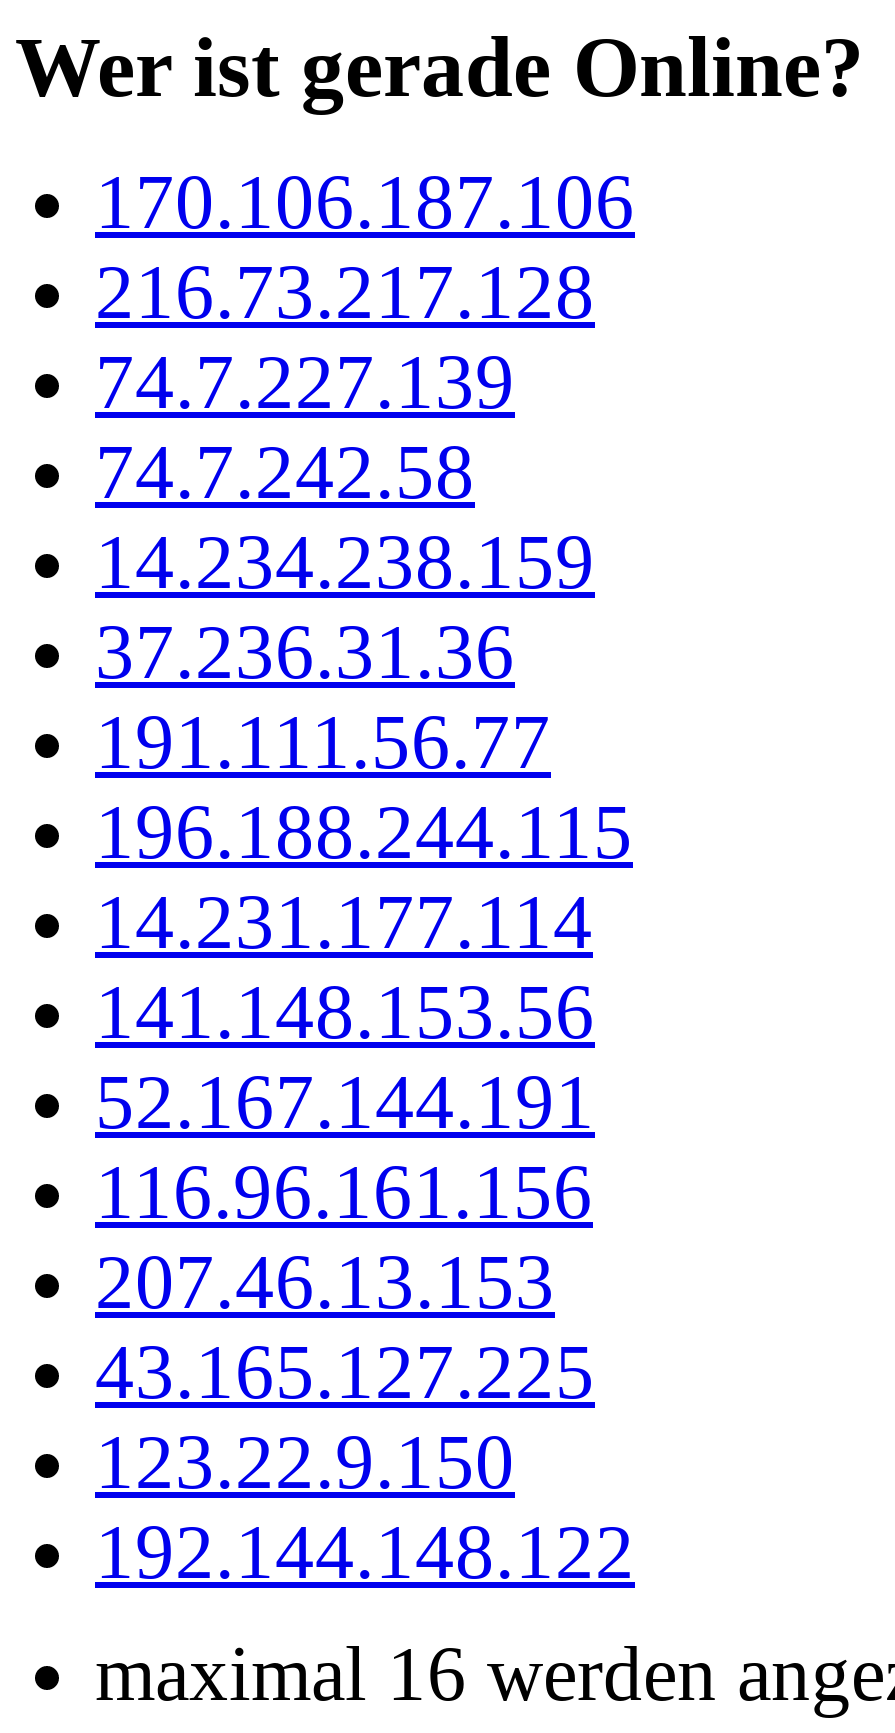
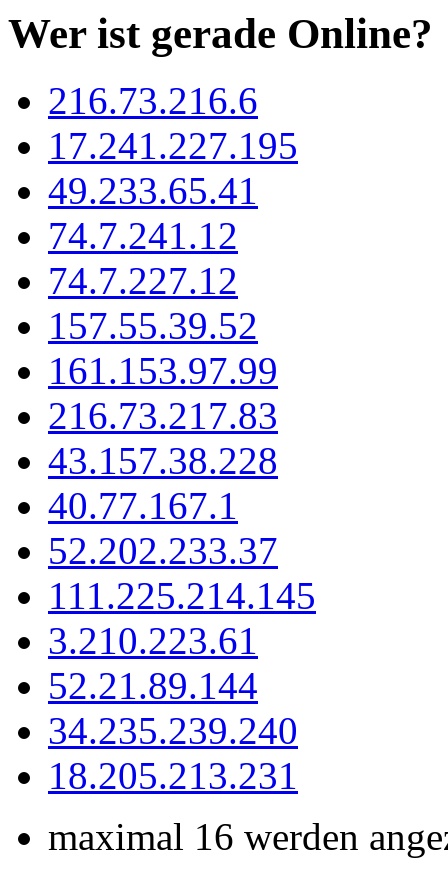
[95,158,635,244] 170.106.187.106 -> [48,79,258,122] 216.73.216.6
[95,248,595,334] 216.73.217.128 -> [48,124,298,167] 17.241.227.195
[95,338,515,424] 74.7.227.139 -> [48,169,258,212] 49.233.65.41
[95,428,475,514] 74.7.242.58 -> [48,214,238,257] 74.7.241.12
[95,518,595,604] 14.234.238.159 -> [48,259,238,302] 74.7.227.12
[95,608,515,694] 37.236.31.36 -> [48,304,258,347] 157.55.39.52
[95,698,551,784] 191.111.56.77 -> [48,349,278,392] 161.153.97.99
[95,788,633,874] 196.188.244.115 -> [48,394,278,437] 216.73.217.83
[95,878,593,964] 14.231.177.114 -> [48,439,278,482] 43.157.38.228
[95,968,595,1054] 141.148.153.56 -> [48,484,238,527] 40.77.167.1
[95,1058,595,1144] 52.167.144.191 -> [48,529,278,572] 52.202.233.37
[95,1148,593,1234] 116.96.161.156 -> [48,574,316,617] 111.225.214.145
[95,1238,555,1324] 207.46.13.153 -> [48,619,258,662] 3.210.223.61
[95,1328,595,1414] 43.165.127.225 -> [48,664,258,707] 52.21.89.144
[95,1418,515,1504] 123.22.9.150 -> [48,709,298,752] 34.235.239.240
[95,1508,635,1594] 192.144.148.122 -> [48,754,298,797] 18.205.213.231

